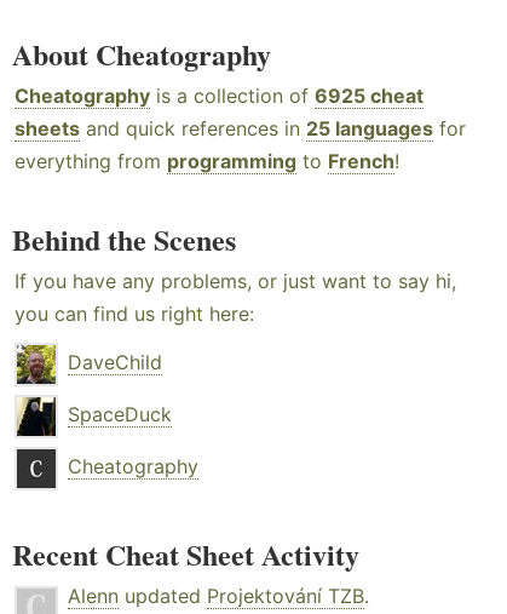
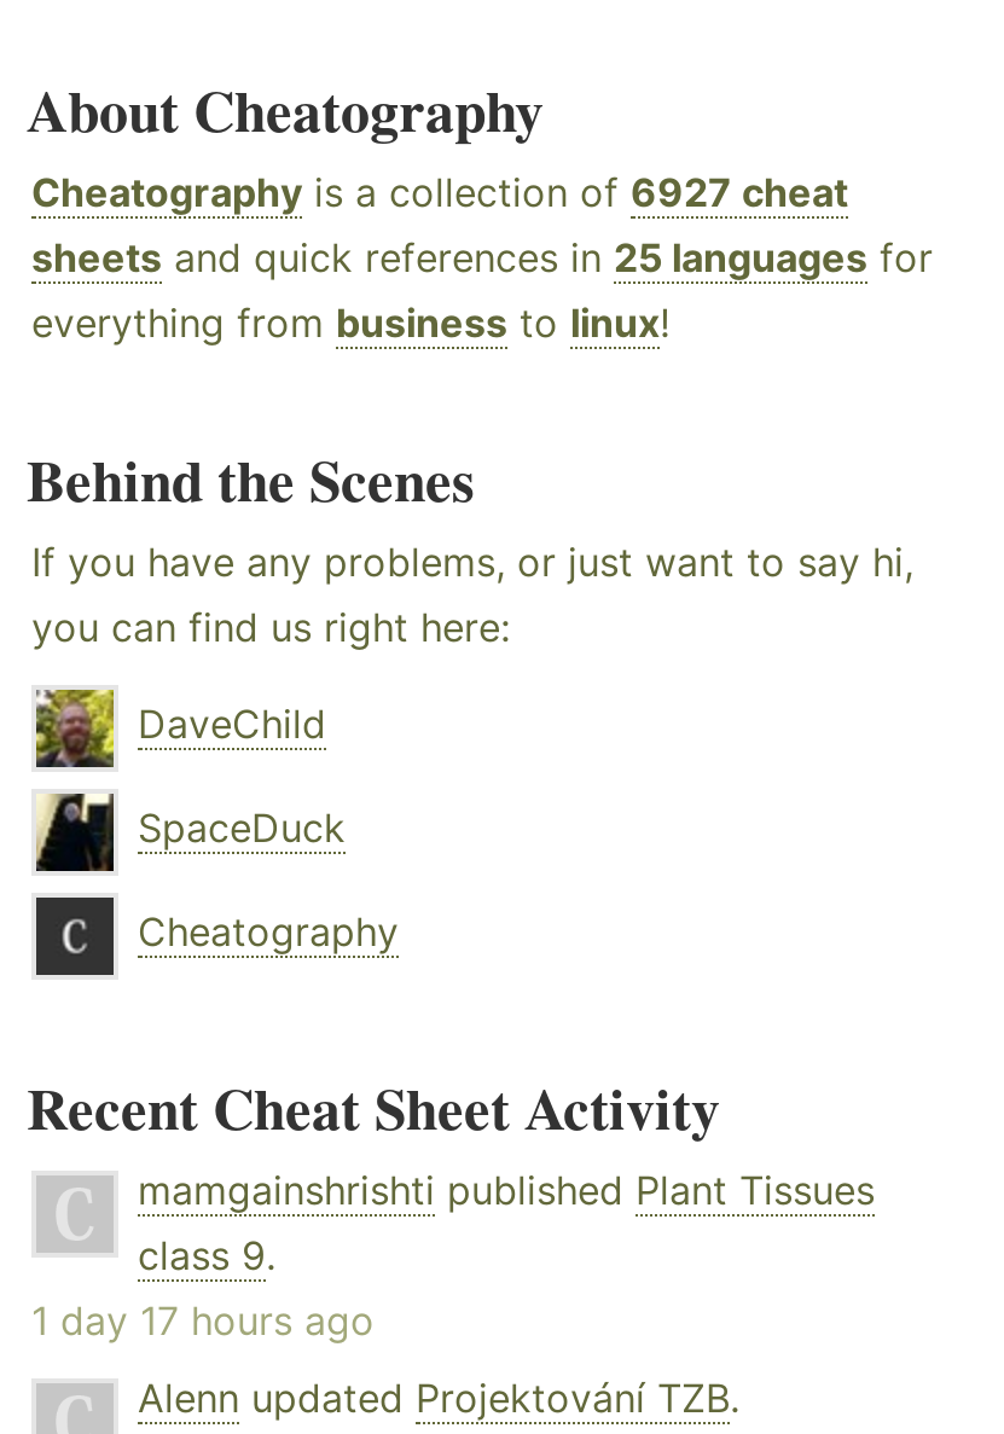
[15,84,424,108] Cheatography is a collection of 6925 cheat -> [31,168,848,216] Cheatography is a collection of 6927 cheat
[15,149,399,173] everything from programming to French! -> [31,299,669,347] everything from business to linux!
none -> [31,1166,875,1345] mamgainshrishti published Plant Tissues | class 9. | 1 day 17 hours ago

